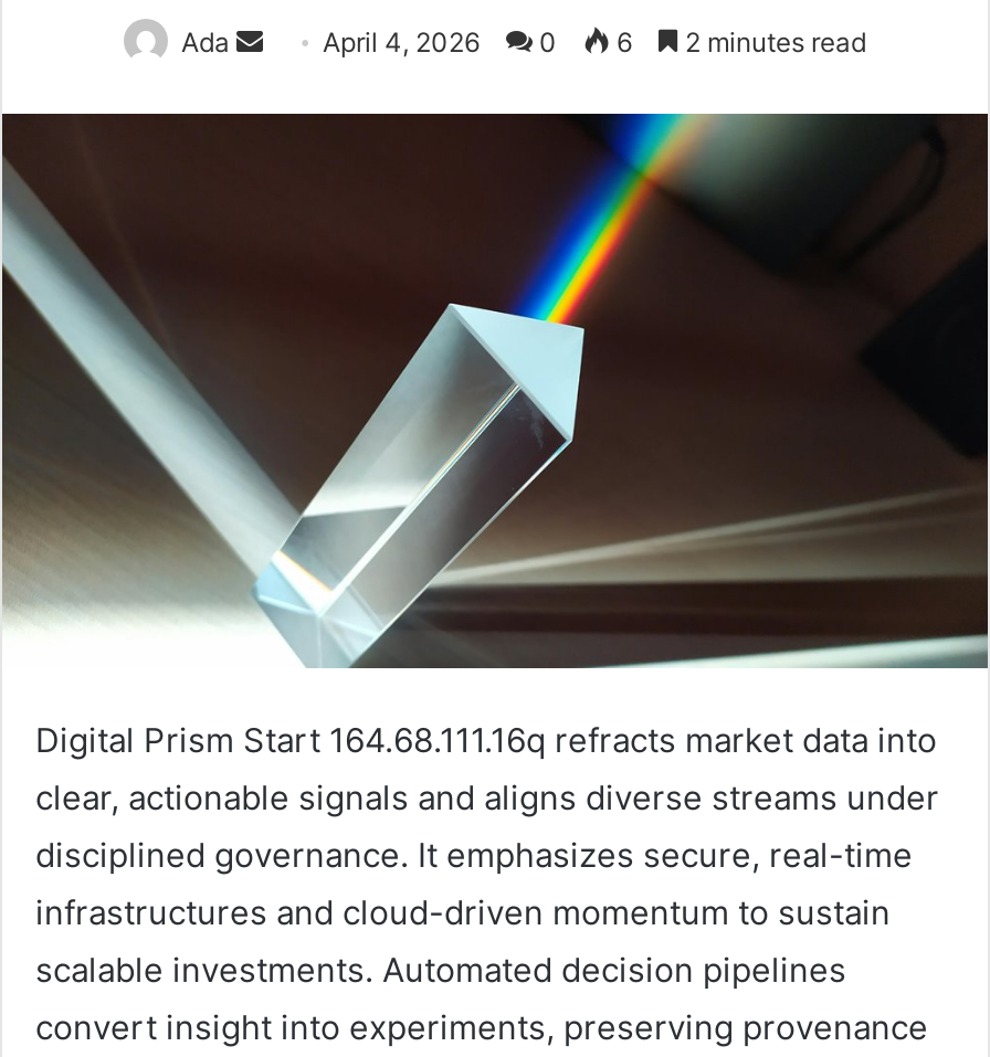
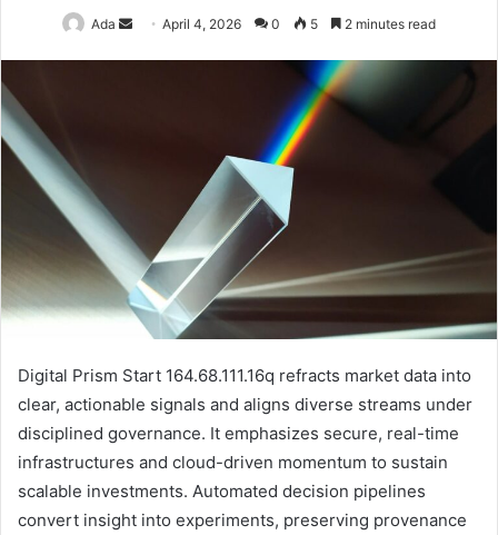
[610,26,632,59] 6 -> [307,16,318,33] 5

